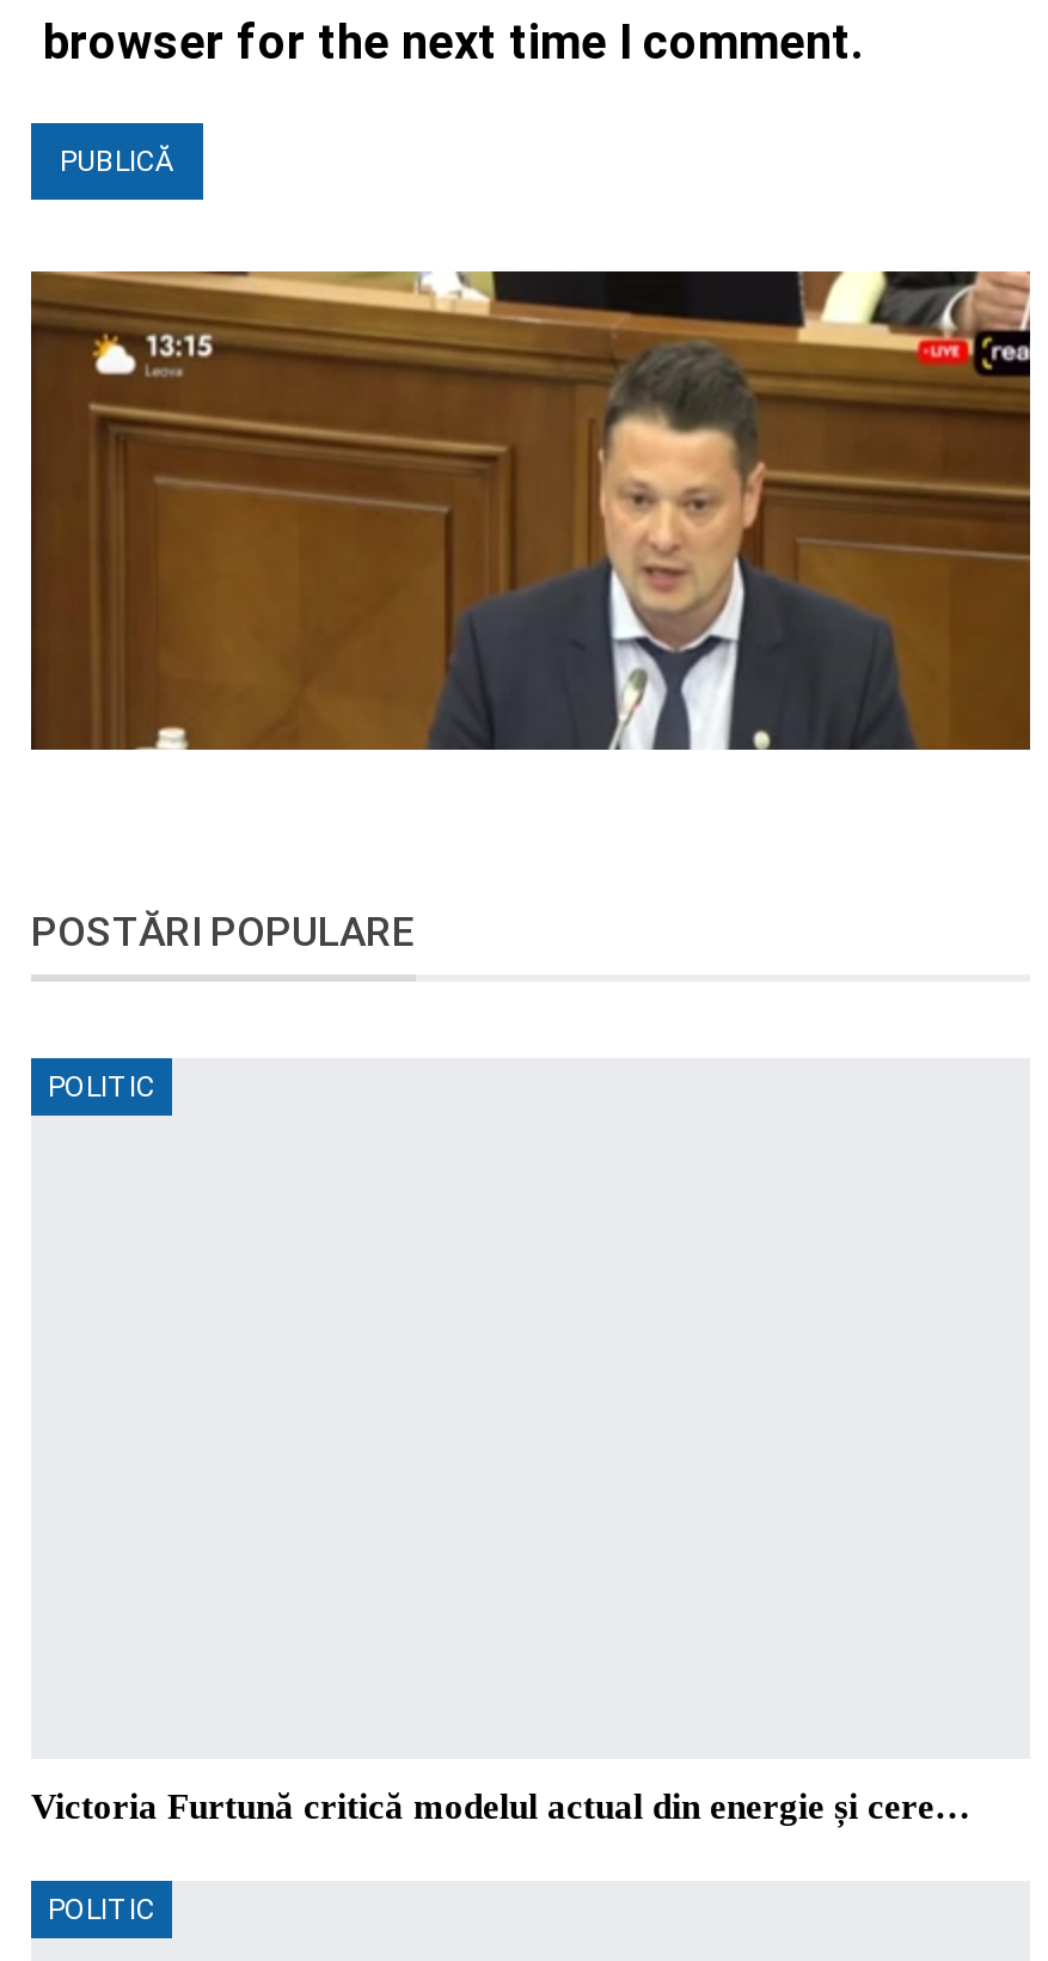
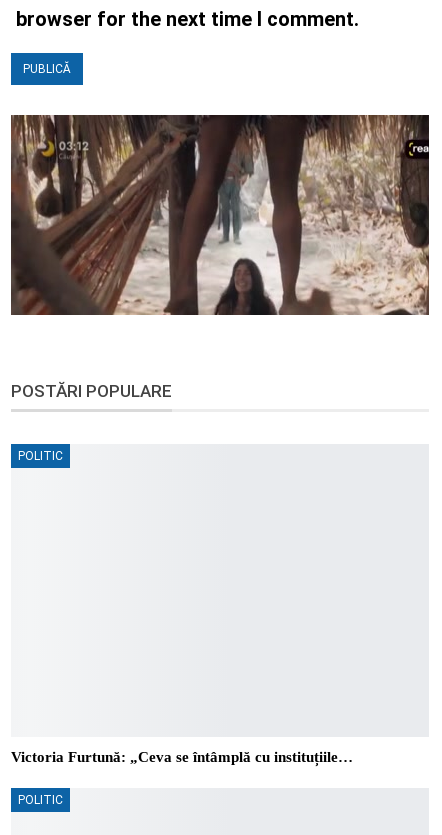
[31,269,1032,752] [image] -> [11,114,430,316] [image]
[31,1787,970,1825] Victoria Furtună critică modelul actual din energie și cere… -> [11,749,353,765] Victoria Furtună: „Ceva se întâmplă cu instituțiile…

